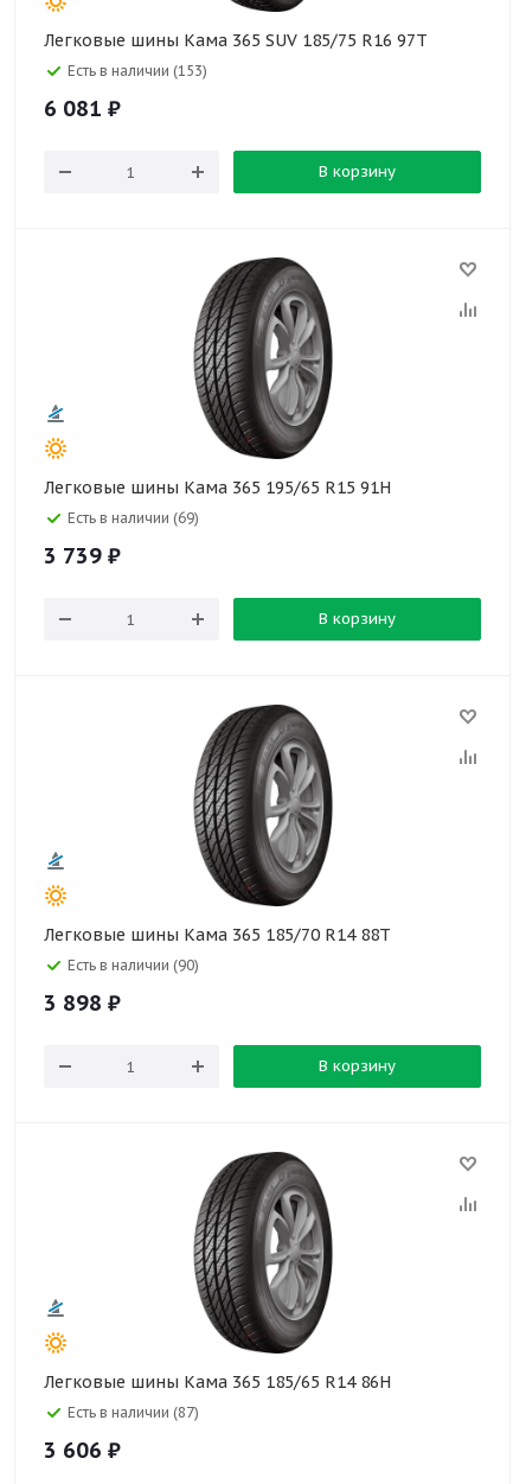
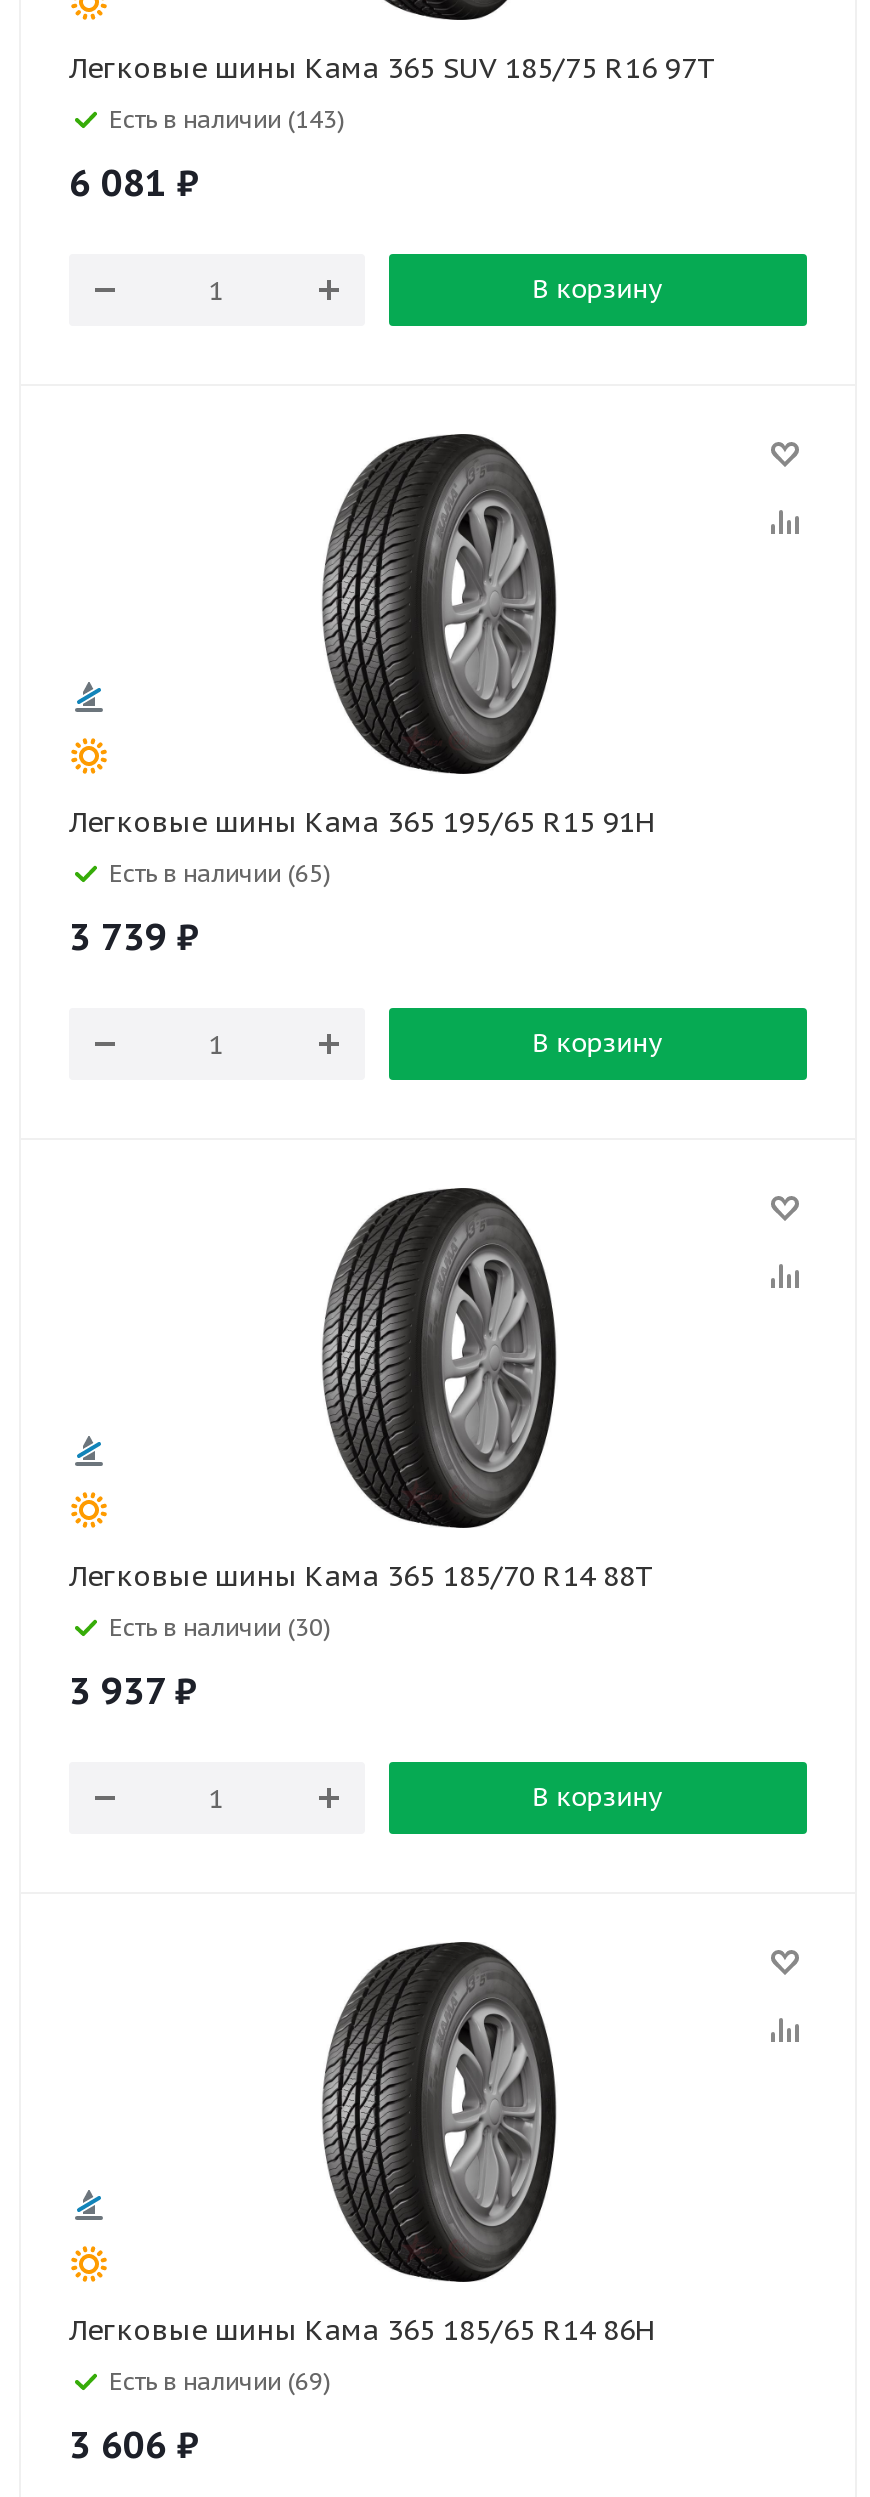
[68,62,207,79] Есть в наличии (153) -> [109,104,345,134] Есть в наличии (143)
none -> [109,858,331,888] Есть в наличии (65)
moved [68,509,199,527] -> [109,2366,331,2396]: Есть в наличии (69)
[68,956,199,974] Есть в наличии (90) -> [109,1612,331,1642] Есть в наличии (30)
[44,989,121,1017] 3 898 ₽ -> [69,1668,197,1714] 3 937 ₽
[68,1403,199,1421] Есть в наличии (87) -> none

